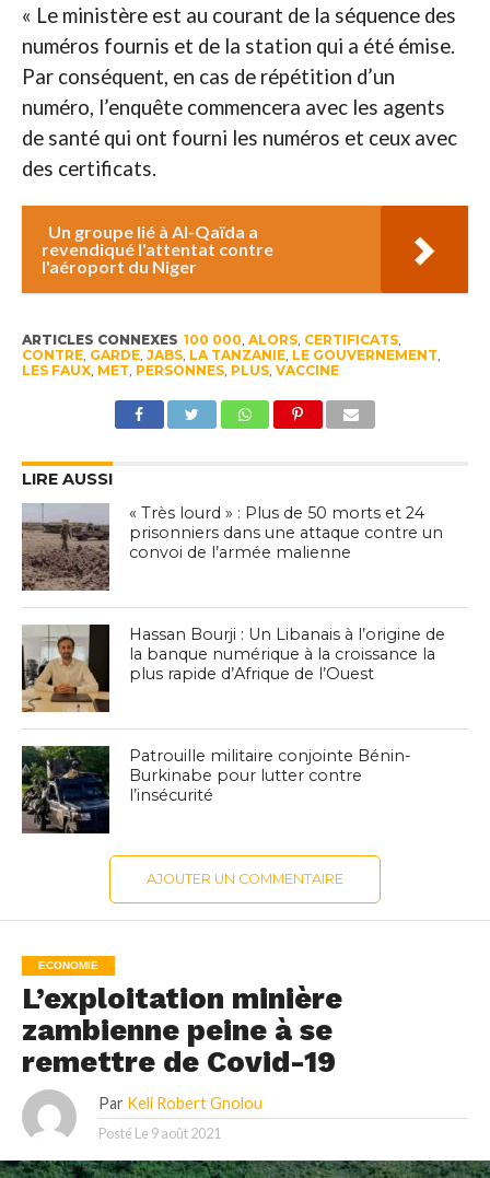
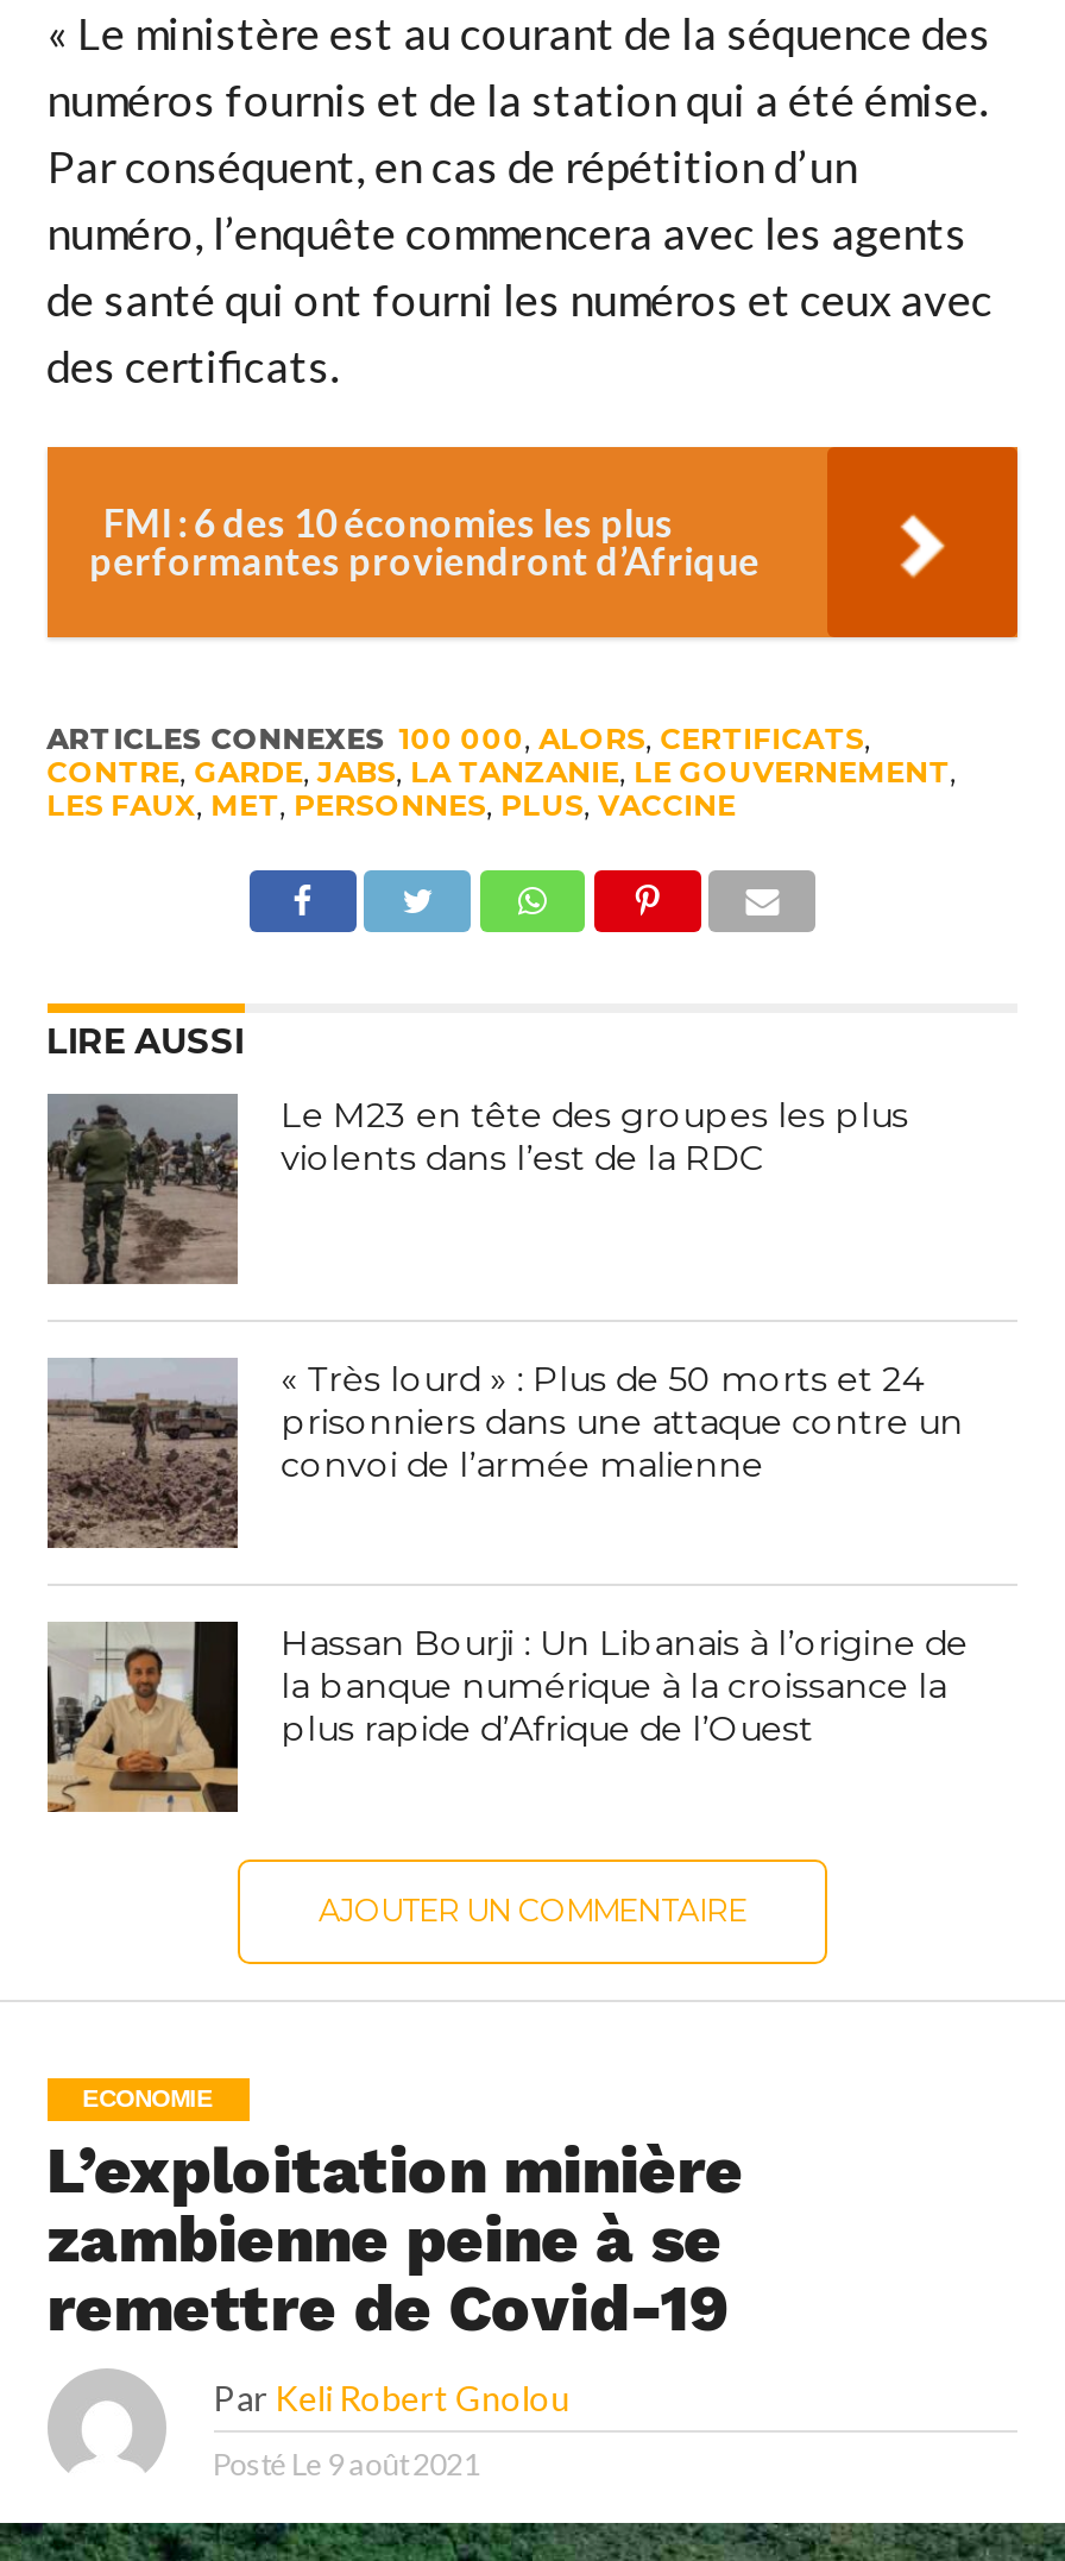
[41,221,273,277] Un groupe lié à Al-Qaïda a | revendiqué l'attentat contre | l'aéroport du Niger -> [89,500,760,583] FMI : 6 des 10 économies les plus | performantes proviendront d’Afrique
none -> [48,1094,909,1286] [image] | Le M23 en tête des groupes les plus | violents dans l’est de la RDC
moved [20,503,445,684] -> [43,1358,968,1751]: [image] | « Très lourd » : Plus de 50 morts et 24 | prisonniers dans une attaque contre un | convoi de l’armée malienne | Hassan Bourji : Un Libanais à l’origine de | la banque numérique à la croissance la | plus rapide d’Afrique de l’Ouest
[21,746,411,835] [image] | Patrouille militaire conjointe Bénin- | Burkinabe pour lutter contre | l’insécurité -> none

